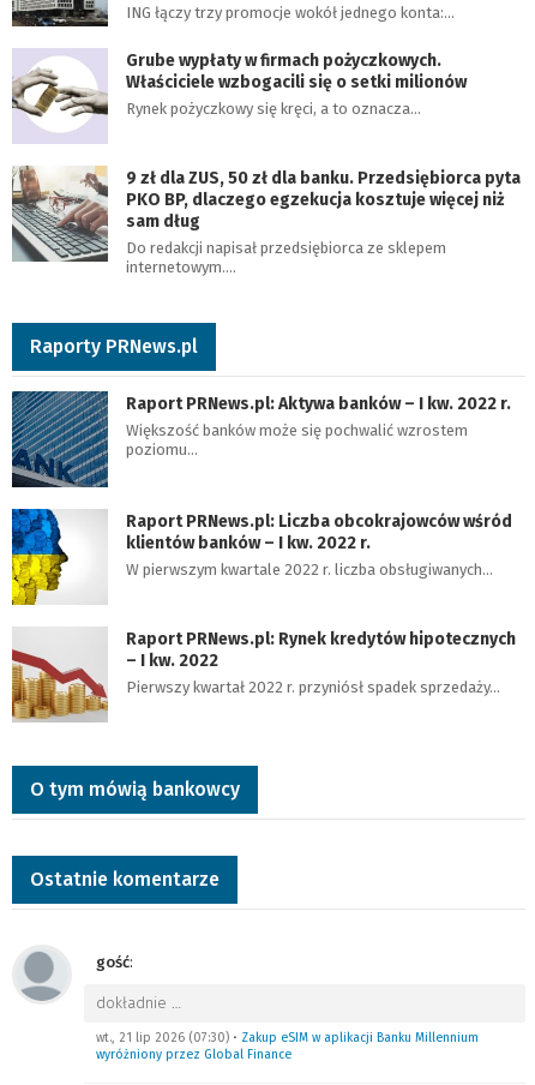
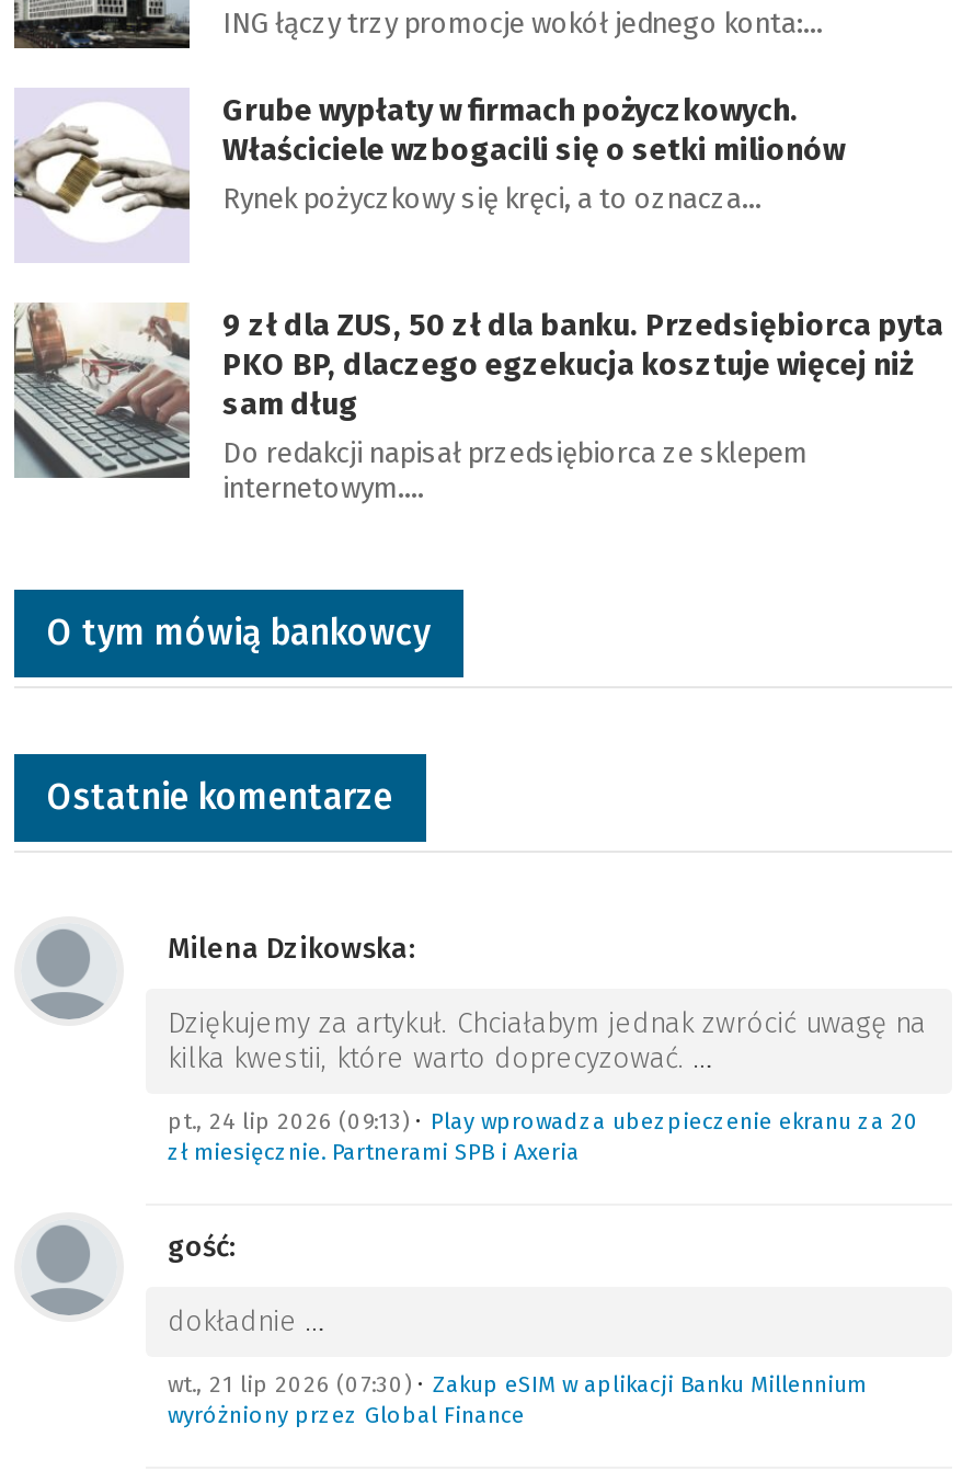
[11,335,511,488] [image] | Raporty PRNews.pl | Raport PRNews.pl: Aktywa banków – I kw. 2022 r. | Większość banków może się pochwalić wzrostem | poziomu… -> none
[11,511,516,723] [image] | Raport PRNews.pl: Liczba obcokrajowców wśród | klientów banków – I kw. 2022 r. | W pierwszym kwartale 2022 r. liczba obsługiwanych… | Raport PRNews.pl: Rynek kredytów hipotecznych | – I kw. 2022 | Pierwszy kwartał 2022 r. przyniósł spadek sprzedaży… -> none
[11,508,70,606] [image] -> none
moved [30,778,240,891] -> [47,612,431,818]: O tym mówią bankowcy | Ostatnie komentarze
none -> [168,932,926,1166] Milena Dzikowska: | Dziękujemy za artykuł. Chciałabym jednak zwrócić uwagę na | kilka kwestii, które warto doprecyzować. … | pt., 24 lip 2026 (09:13) • Play wprowadza ubezpieczenie ekranu za 20 | zł miesięcznie. Partnerami SPB i Axeria

